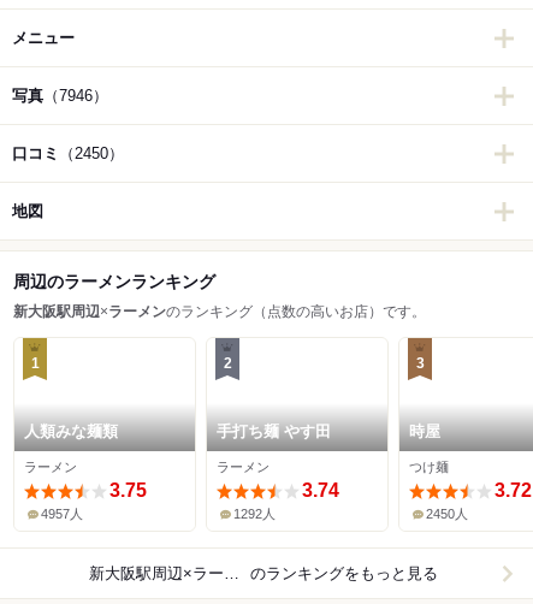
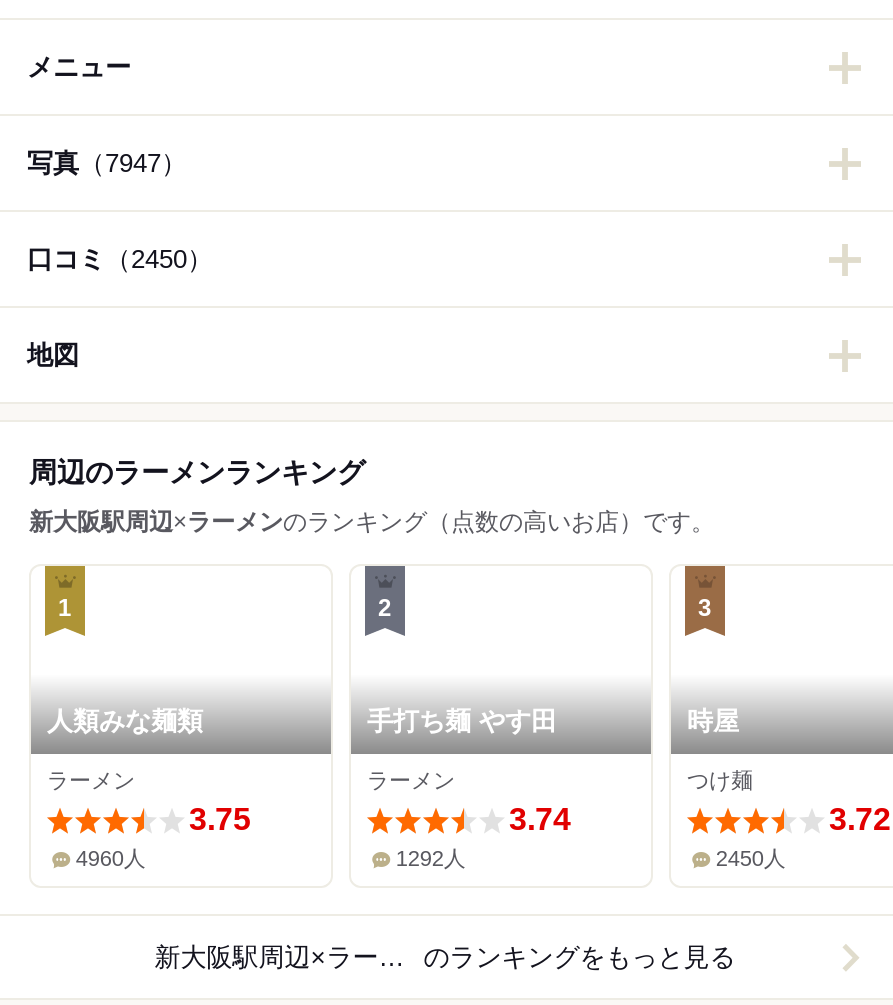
[12,87,108,105] 写真（7946） -> [27,149,187,179] 写真（7947）
[41,507,83,521] 4957人 -> [76,847,146,871] 4960人

